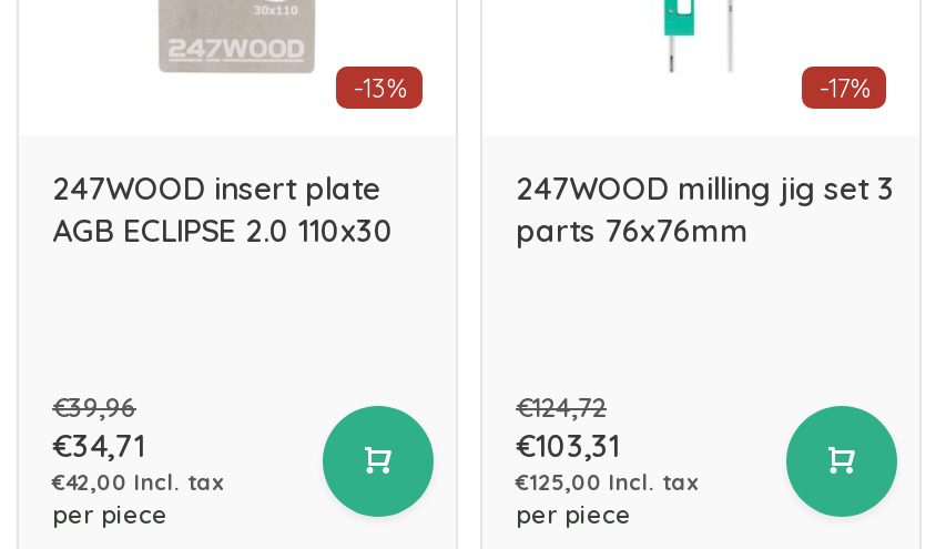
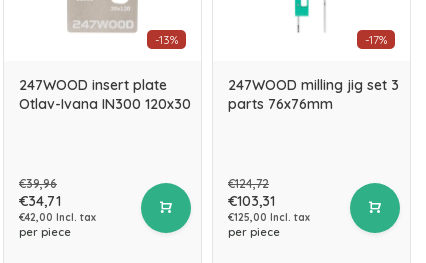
[52,211,394,251] AGB ECLIPSE 2.0 110x30 -> [19,95,191,113] Otlav-Ivana IN300 120x30

